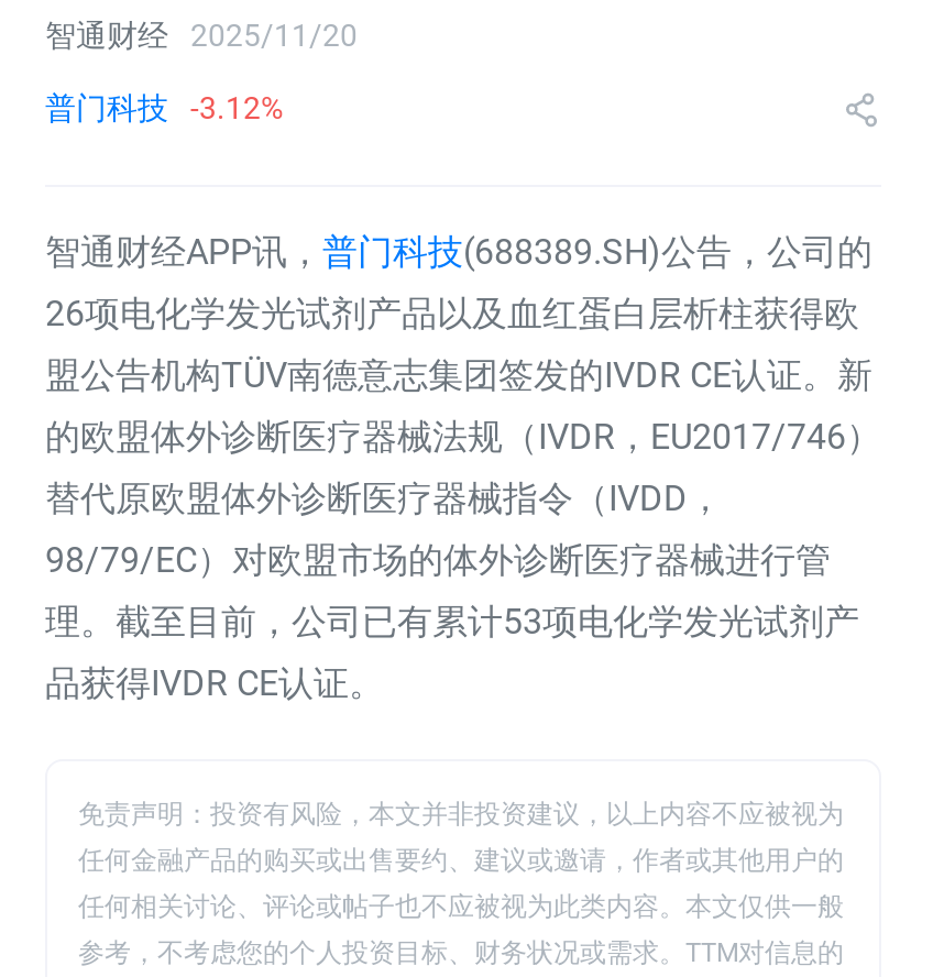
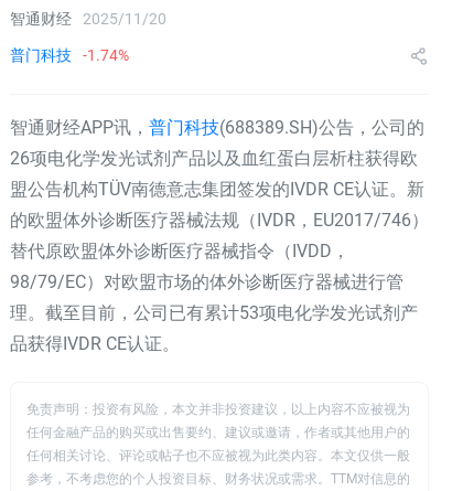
[45,90,283,125] 普门科技 -3.12% -> [10,46,129,64] 普门科技 -1.74%

